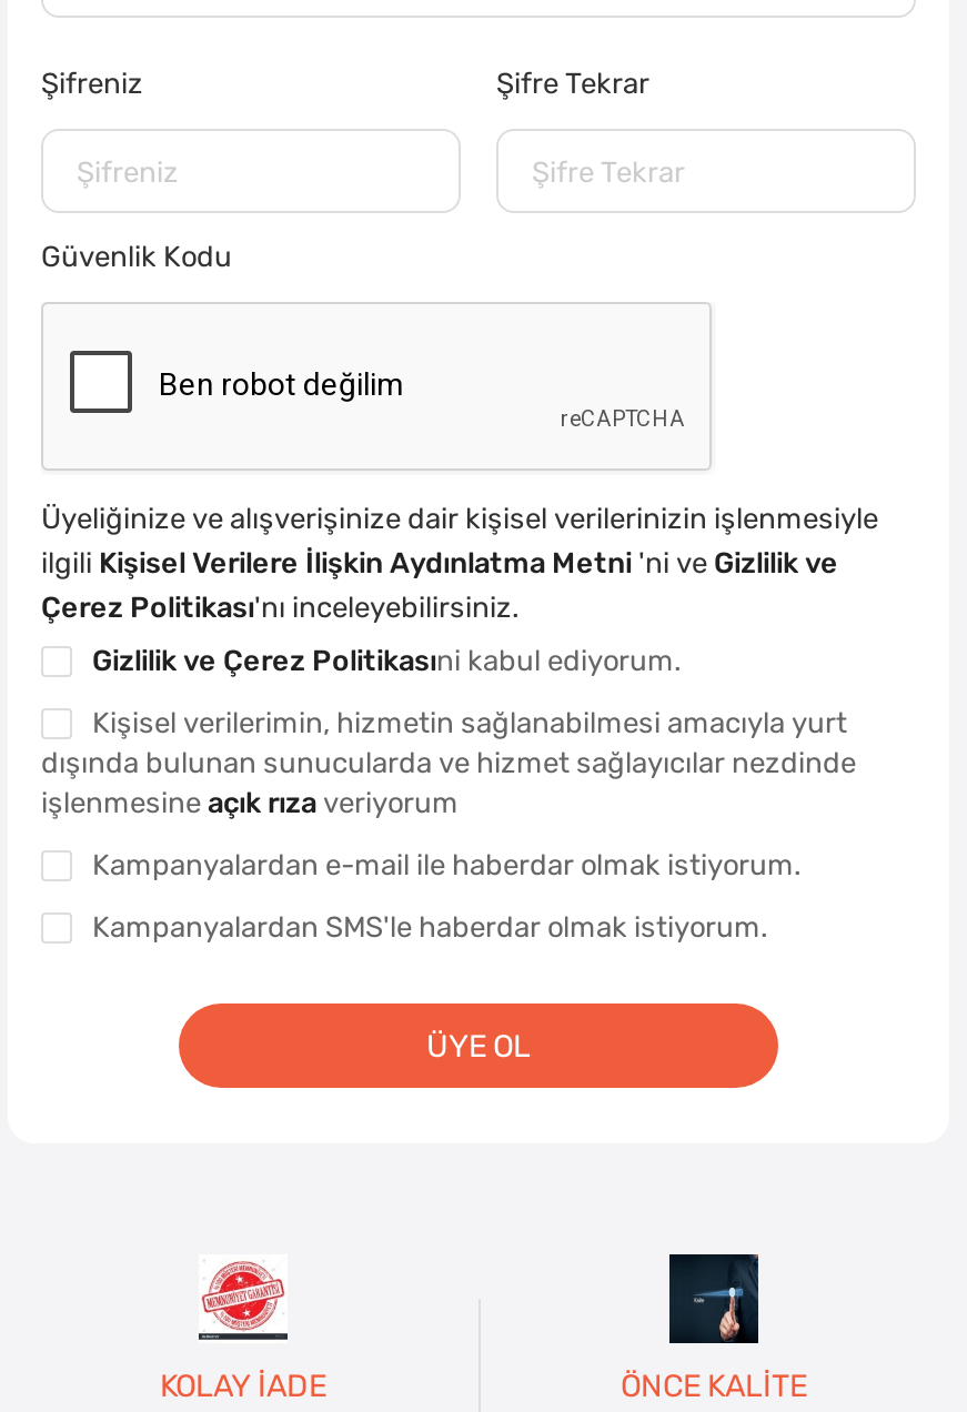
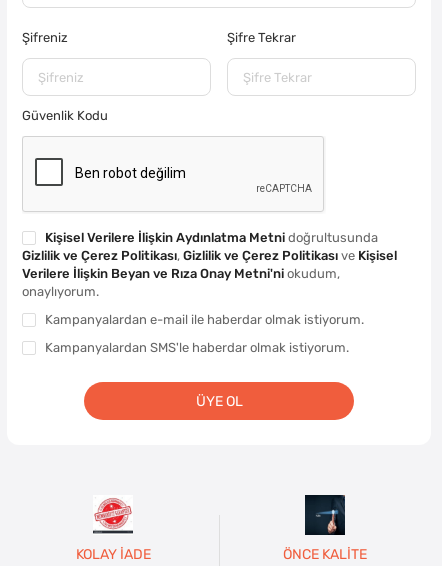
[41,502,878,819] Üyeliğinize ve alışverişinize dair kişisel verilerinizin işlenmesiyle | ilgili Kişisel Verilere İlişkin Aydınlatma Metni 'ni ve Gizlilik ve | Çerez Politikası'nı inceleyebilirsiniz. | Gizlilik ve Çerez Politikasıni kabul ediyorum. | Kişisel verilerimin, hizmetin sağlanabilmesi amacıyla yurt | dışında bulunan sunucularda ve hizmet sağlayıcılar nezdinde | işlenmesine açık rıza veriyorum -> [22,230,397,299] Kişisel Verilere İlişkin Aydınlatma Metni doğrultusunda | Gizlilik ve Çerez Politikası, Gizlilik ve Çerez Politikası ve Kişisel | Verilere İlişkin Beyan ve Rıza Onay Metni'ni okudum, | onaylıyorum.

